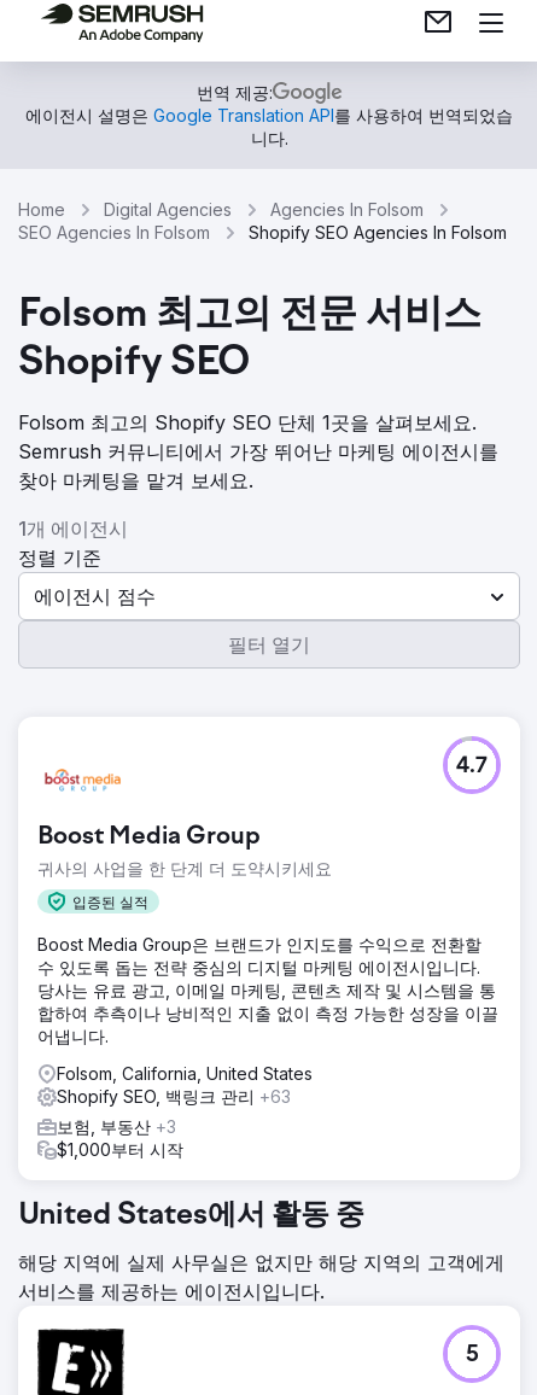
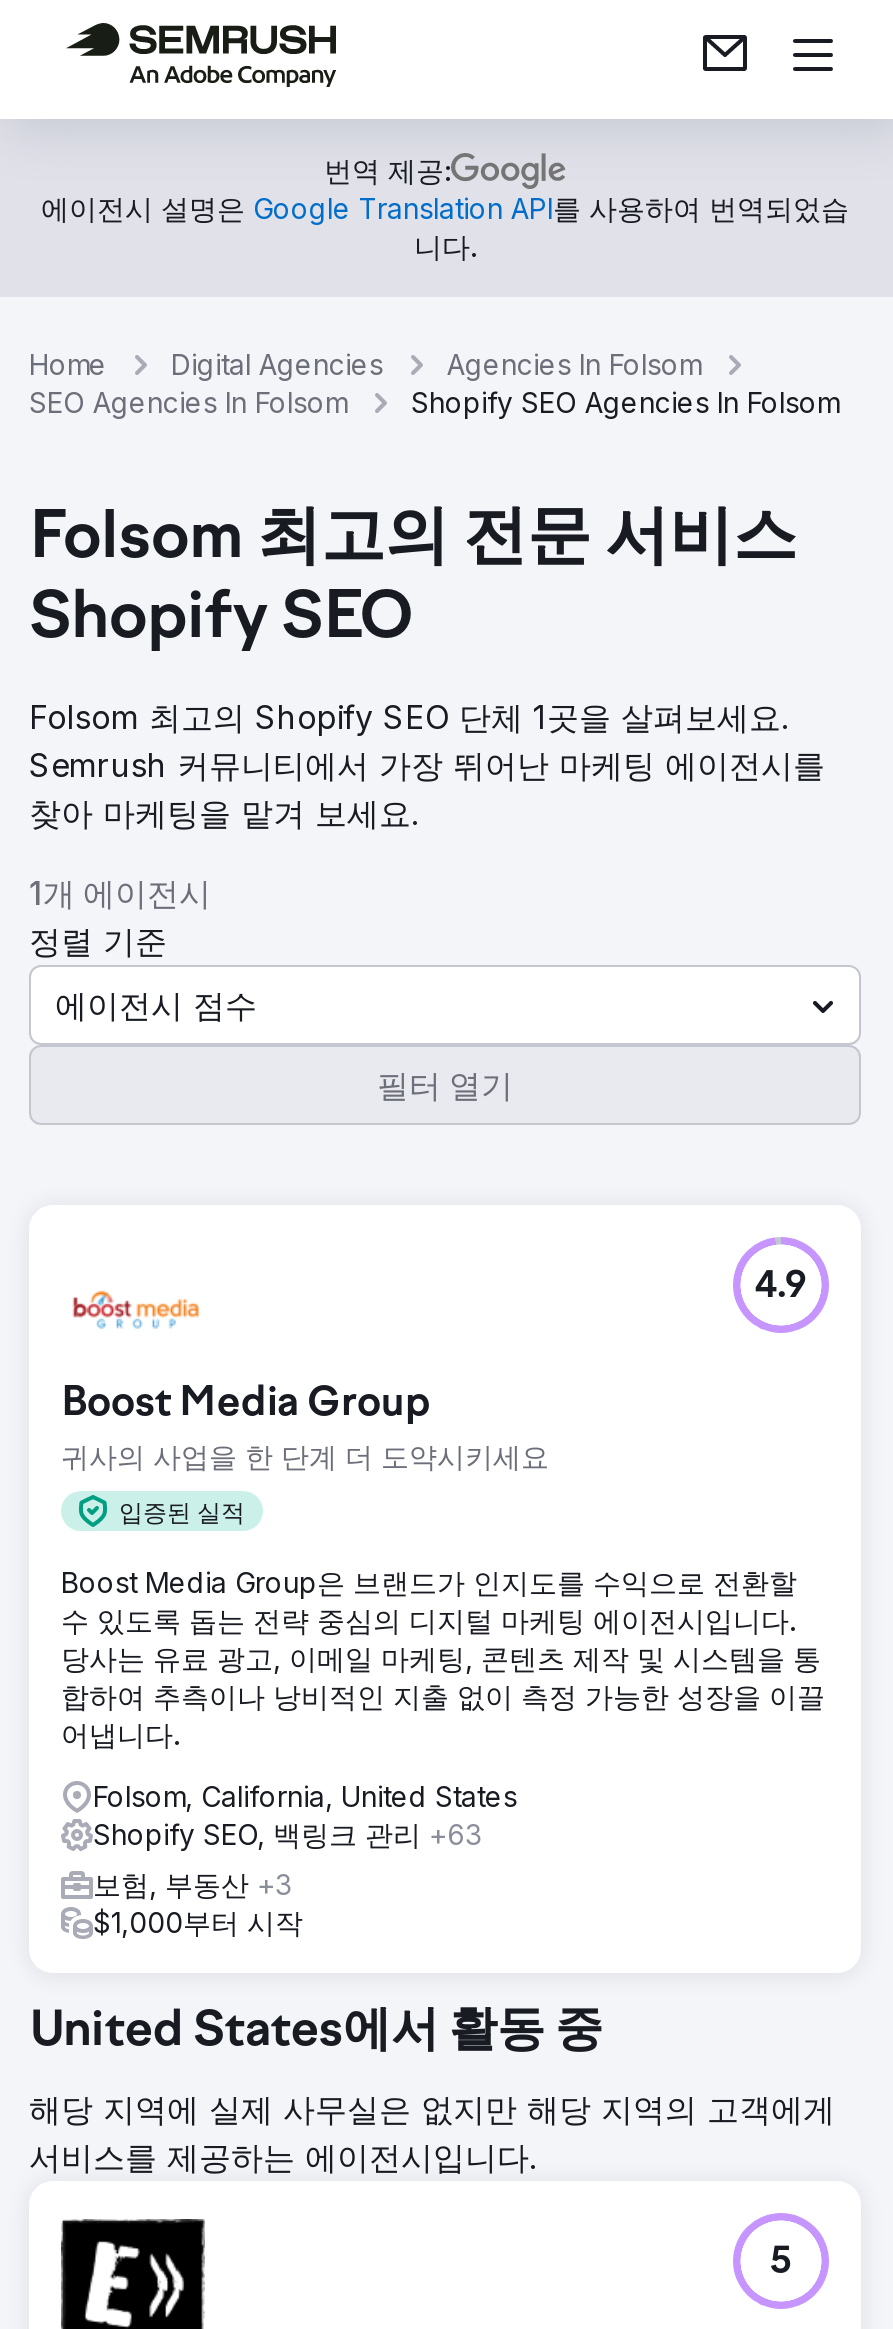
[456,755,488,778] 4.7 -> [755,1269,807,1307] 4.9

